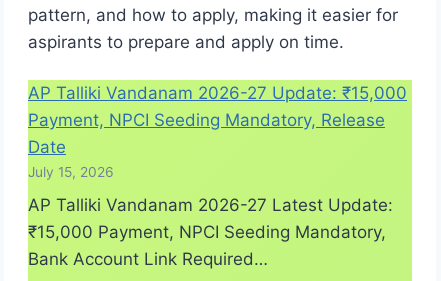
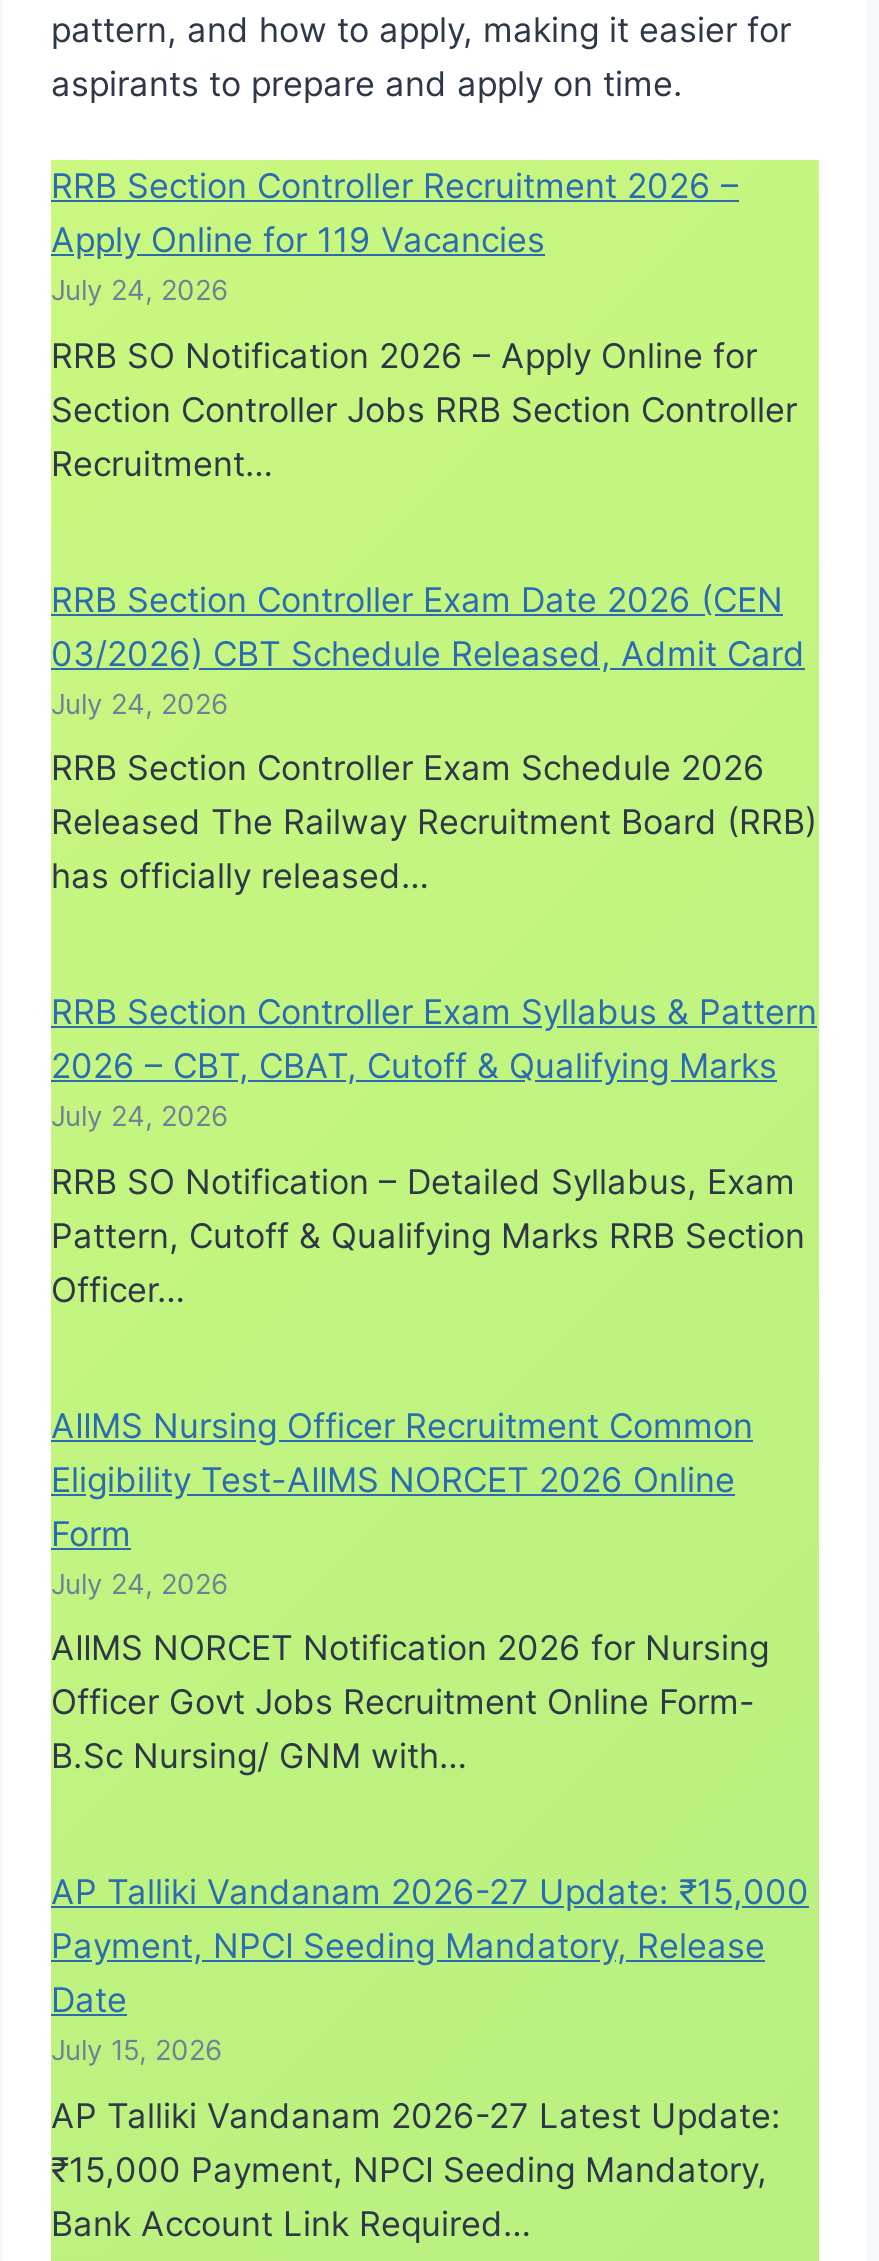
none -> [51,166,817,1776] RRB Section Controller Recruitment 2026 – | Apply Online for 119 Vacancies | July 24, 2026 | RRB SO Notification 2026 – Apply Online for | Section Controller Jobs RRB Section Controller | Recruitment… | RRB Section Controller Exam Date 2026 (CEN | 03/2026) CBT Schedule Released, Admit Card | July 24, 2026 | RRB Section Controller Exam Schedule 2026 | Released The Railway Recruitment Board (RRB) | has officially released… | RRB Section Controller Exam Syllabus & Pattern | 2026 – CBT, CBAT, Cutoff & Qualifying Marks | July 24, 2026 | RRB SO Notification – Detailed Syllabus, Exam | Pattern, Cutoff & Qualifying Marks RRB Section | Officer… | AIIMS Nursing Officer Recruitment Common | Eligibility Test-AIIMS NORCET 2026 Online | Form | July 24, 2026 | AIIMS NORCET Notification 2026 for Nursing | Officer Govt Jobs Recruitment Online Form- | B.Sc Nursing/ GNM with…

